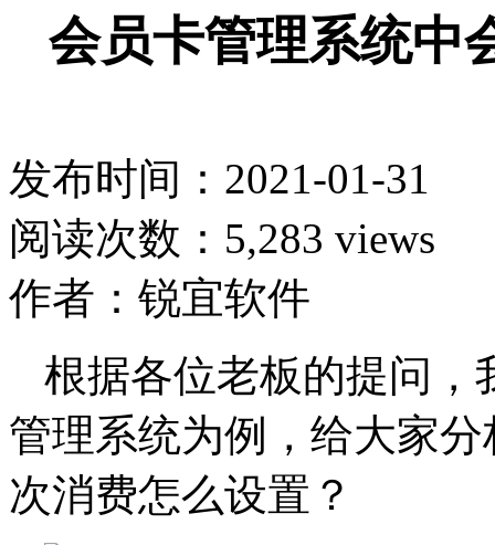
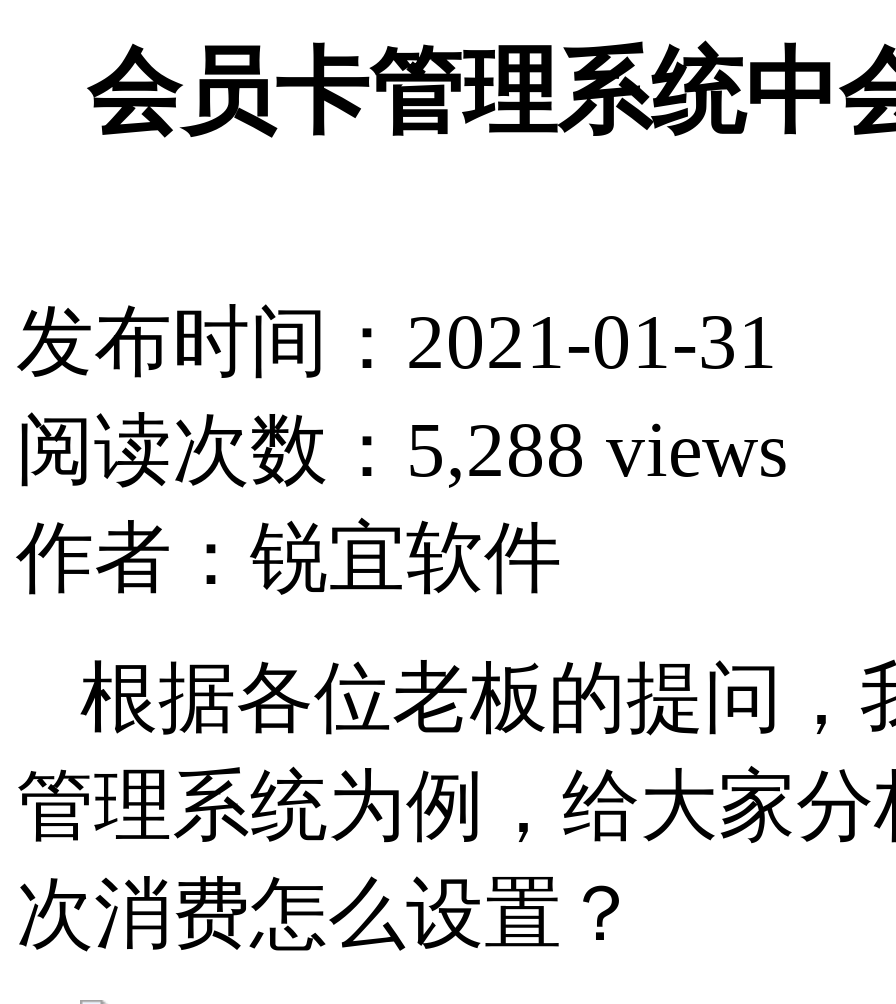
[9,215,435,262] 阅读次数：5,283 views -> [16,406,788,492] 阅读次数：5,288 views

